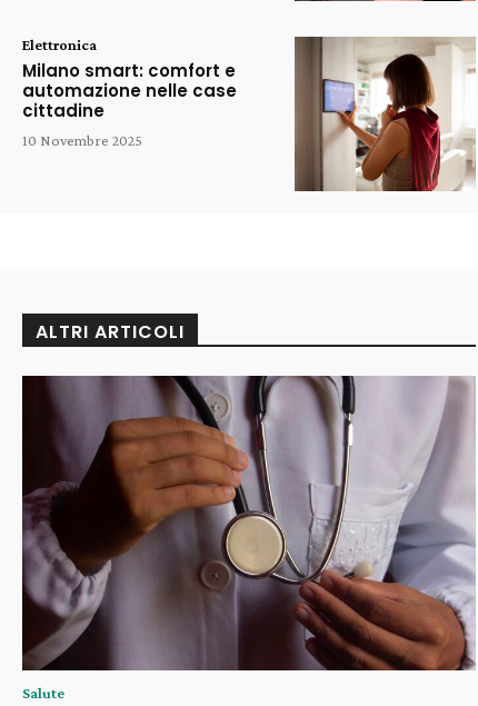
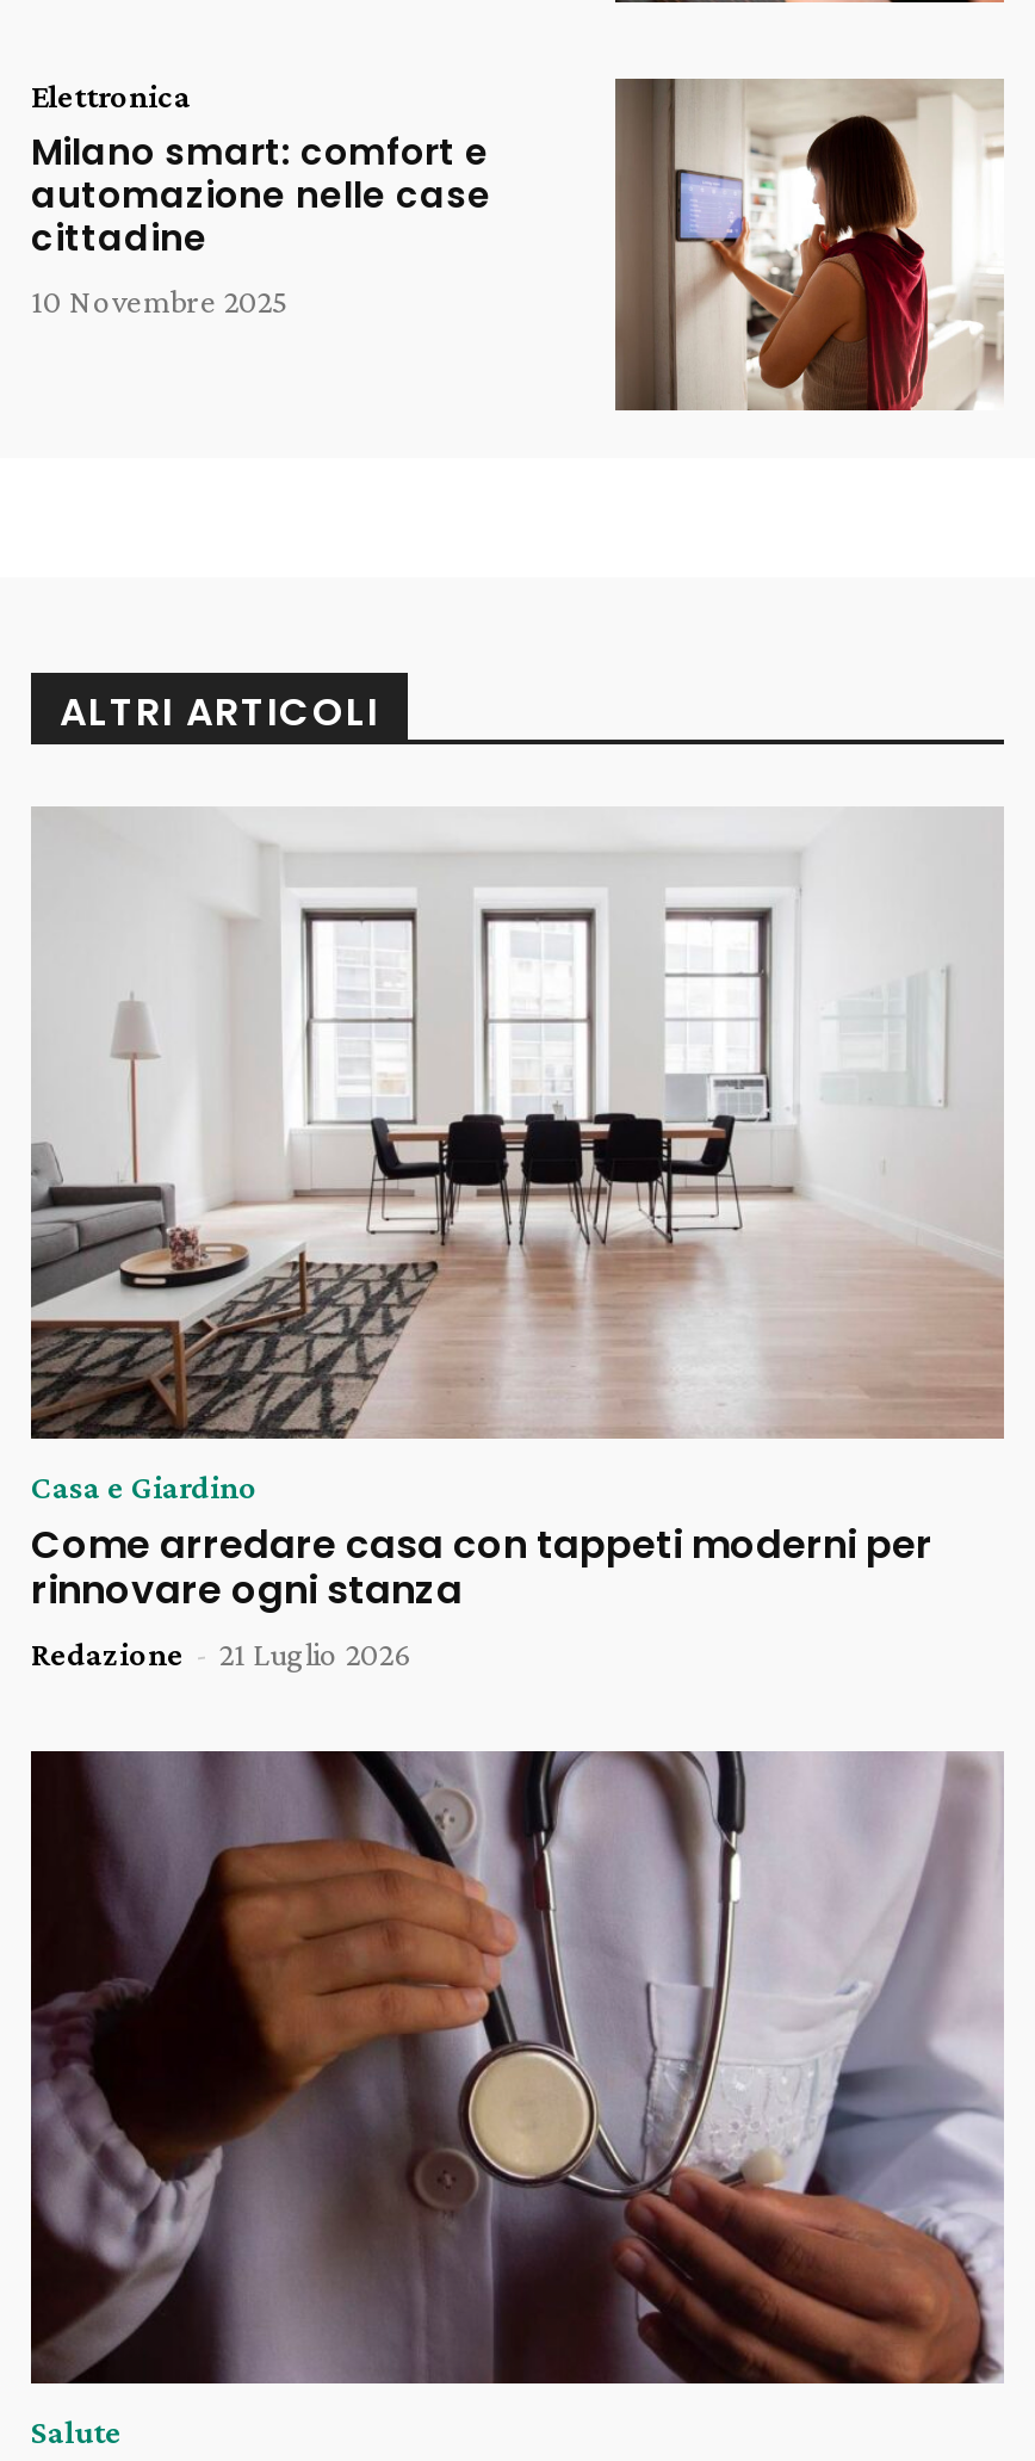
none -> [31,806,1004,1672] [image] | Casa e Giardino | Come arredare casa con tappeti moderni per | rinnovare ogni stanza | Redazione - 21 Luglio 2026

